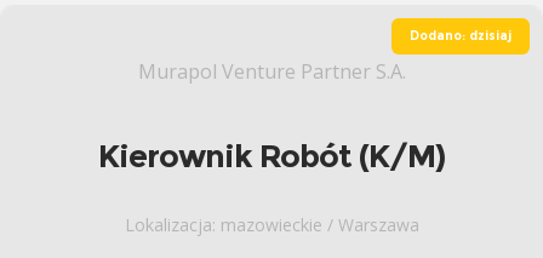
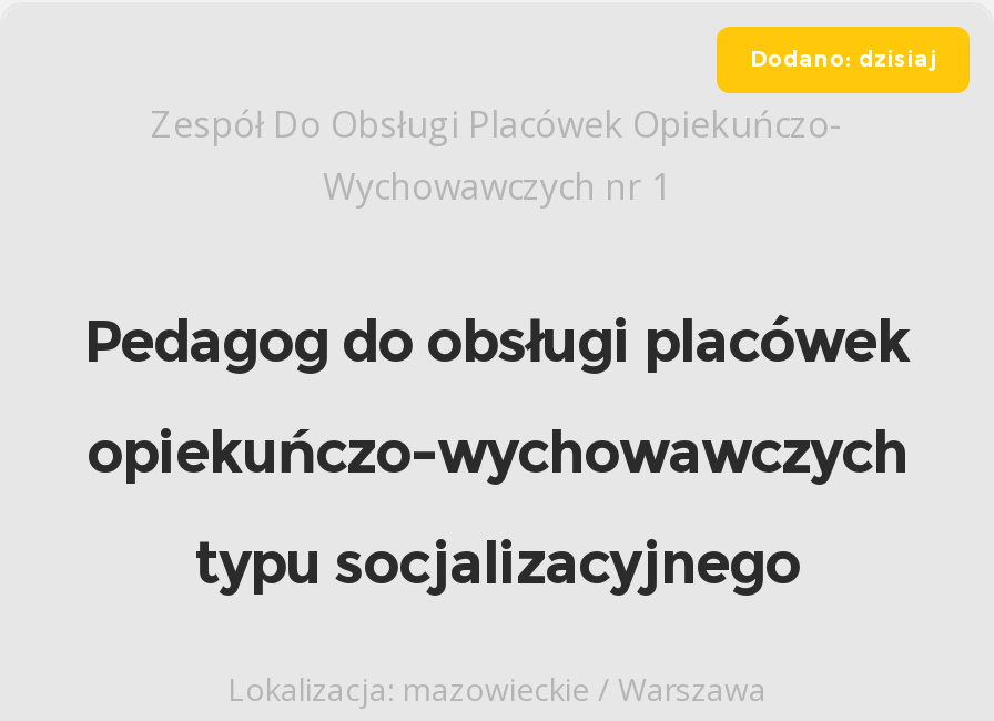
[98,58,445,176] Murapol Venture Partner S.A. | Kierownik Robót (K/M) -> [84,100,910,599] Zespół Do Obsługi Placówek Opiekuńczo- | Wychowawczych nr 1 | Pedagog do obsługi placówek | opiekuńczo-wychowawczych | typu socjalizacyjnego

